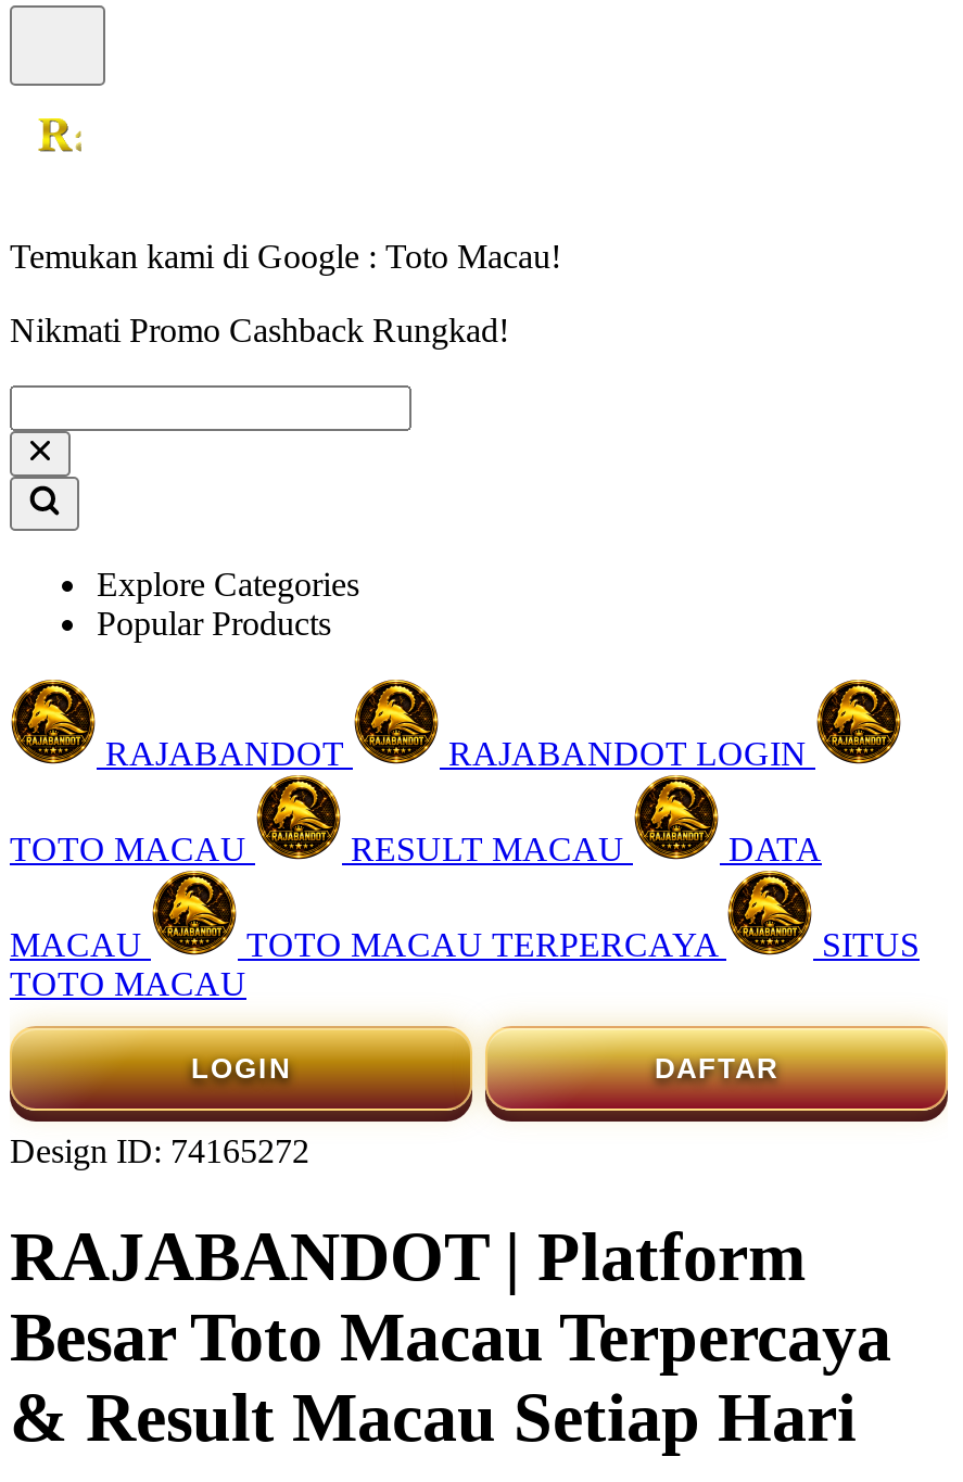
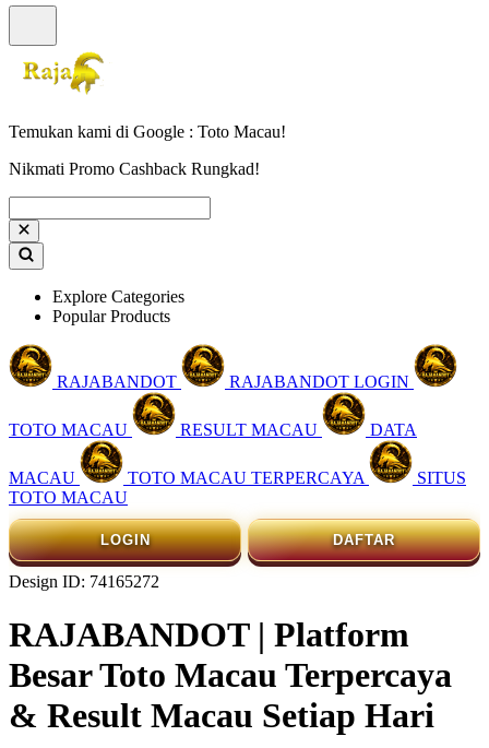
none -> [43,51,104,95] [image]

